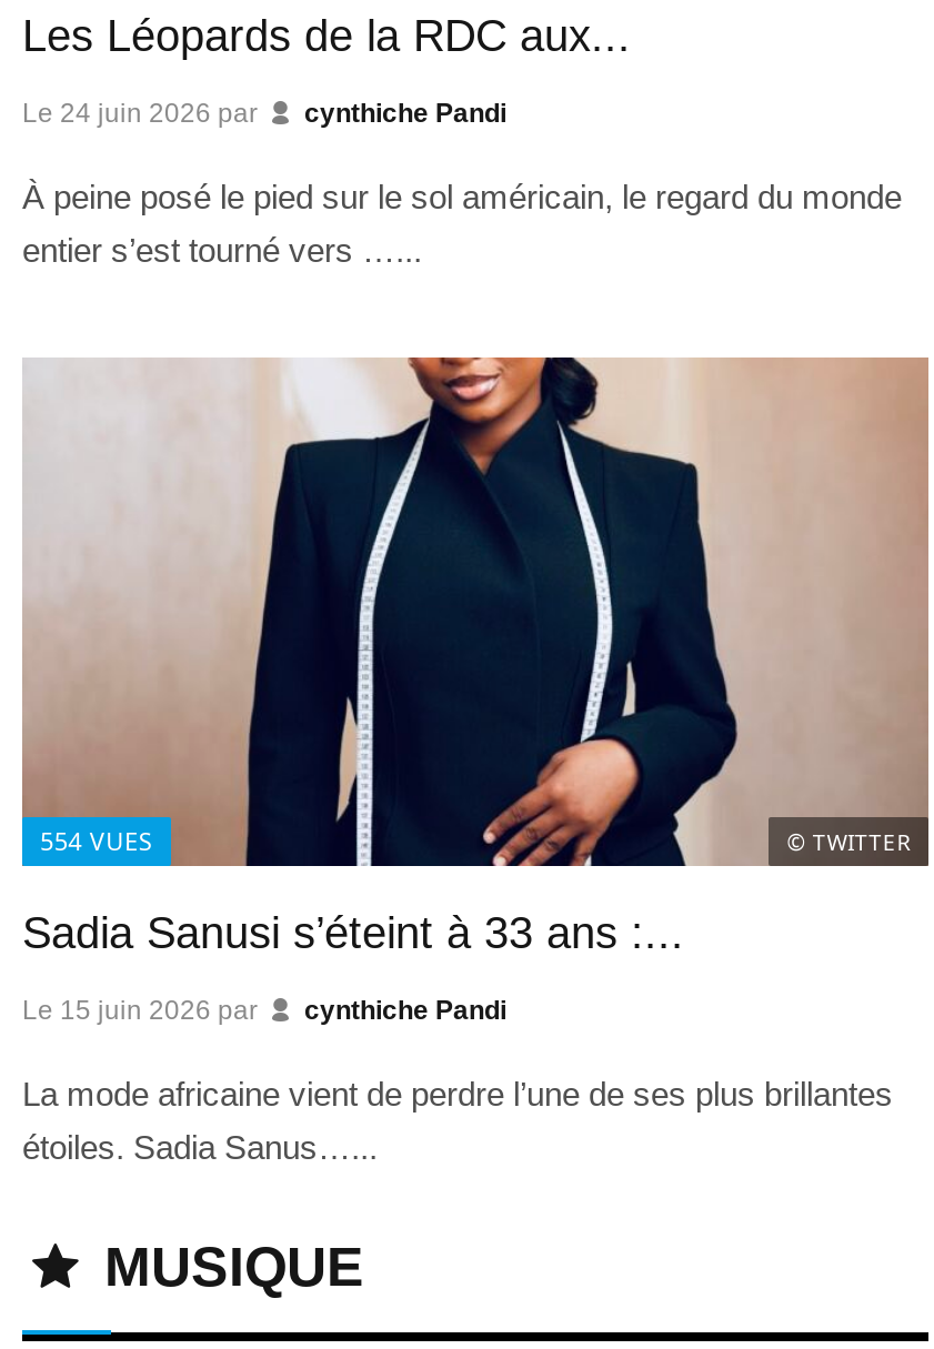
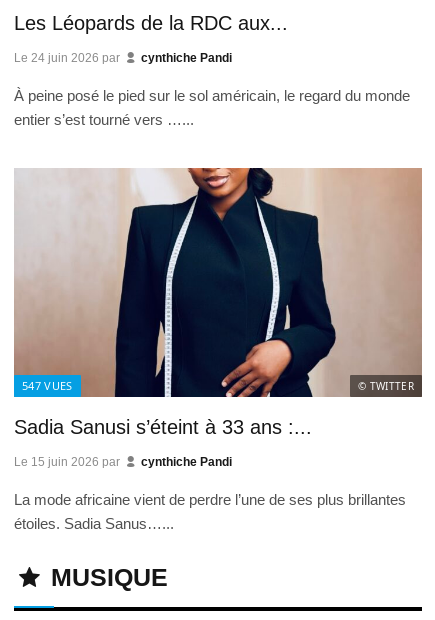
[40,824,153,857] 554 VUES -> [22,378,73,393] 547 VUES

